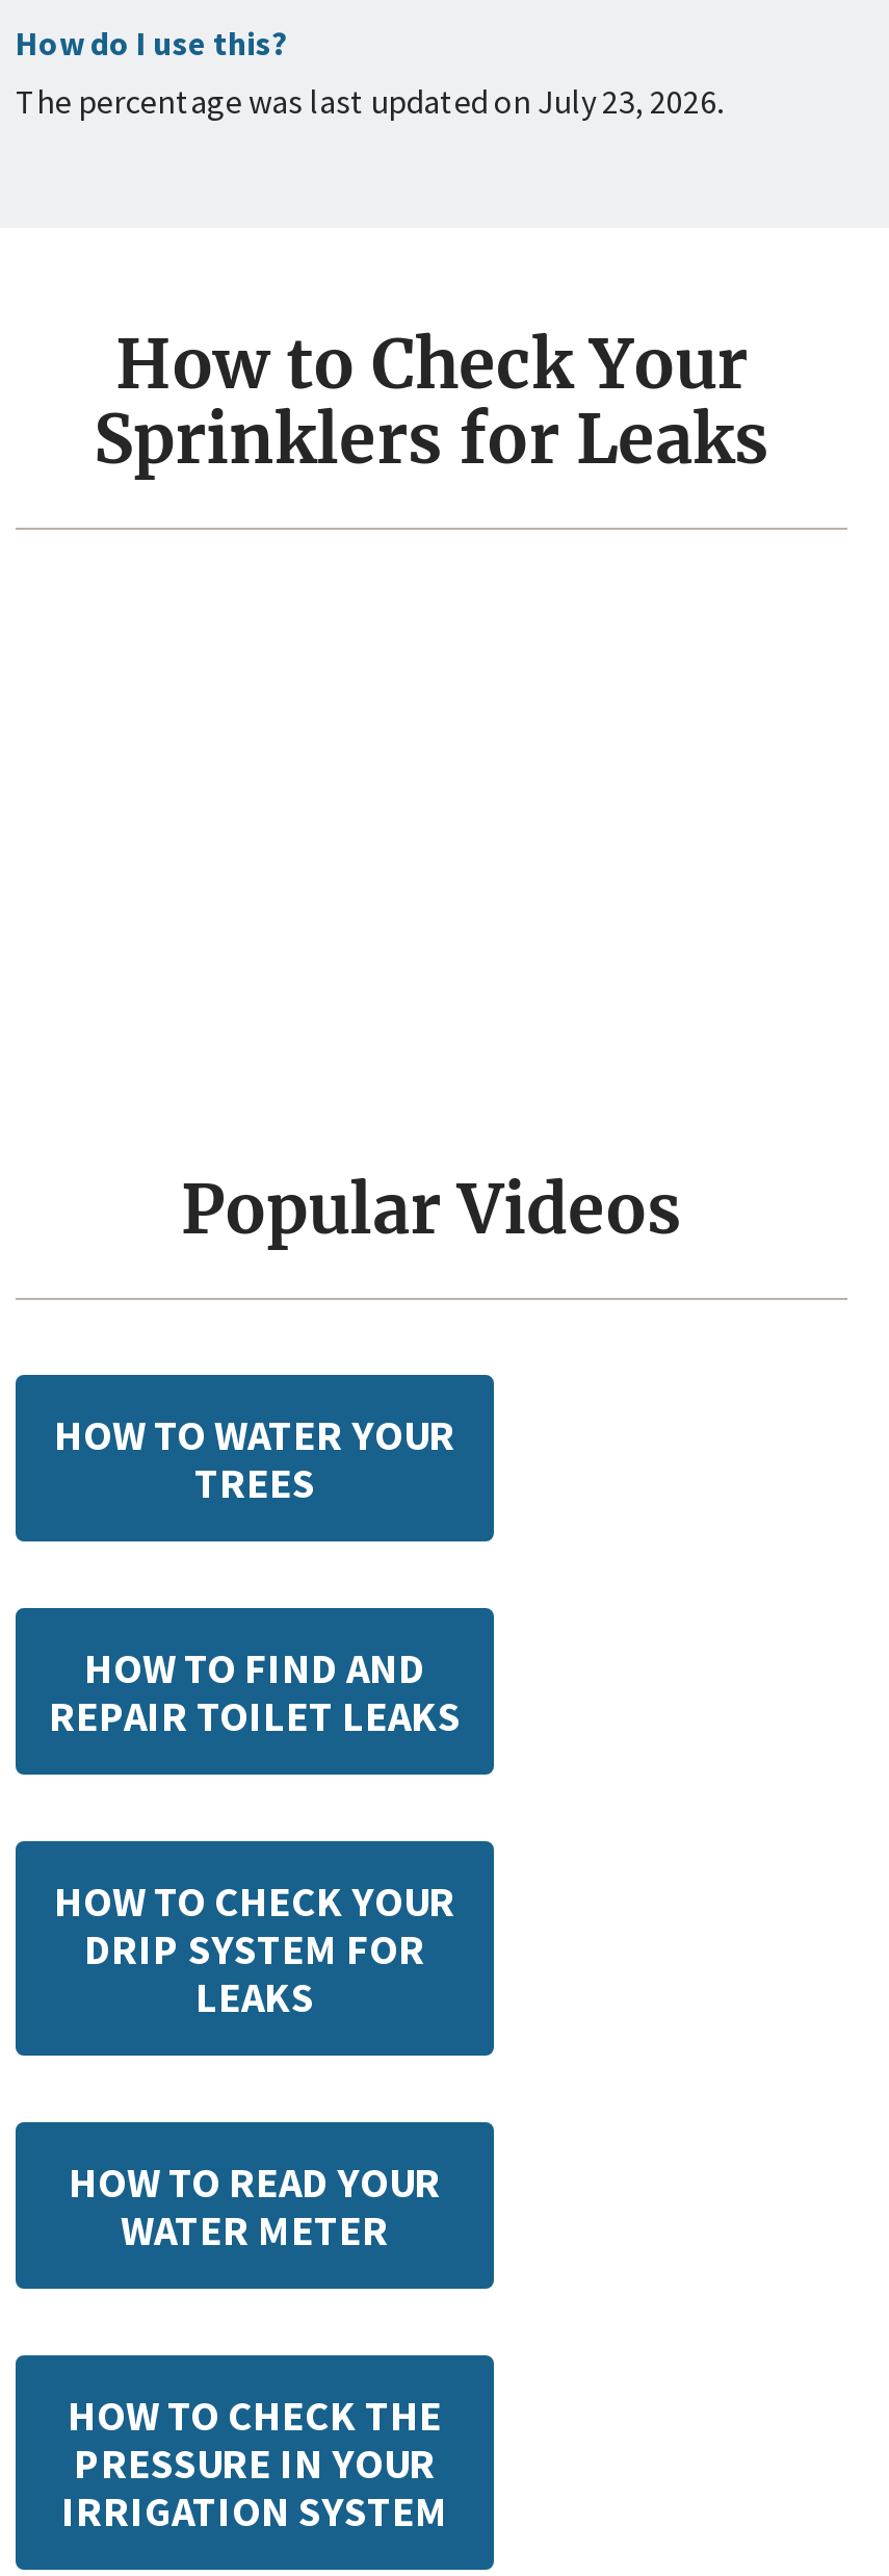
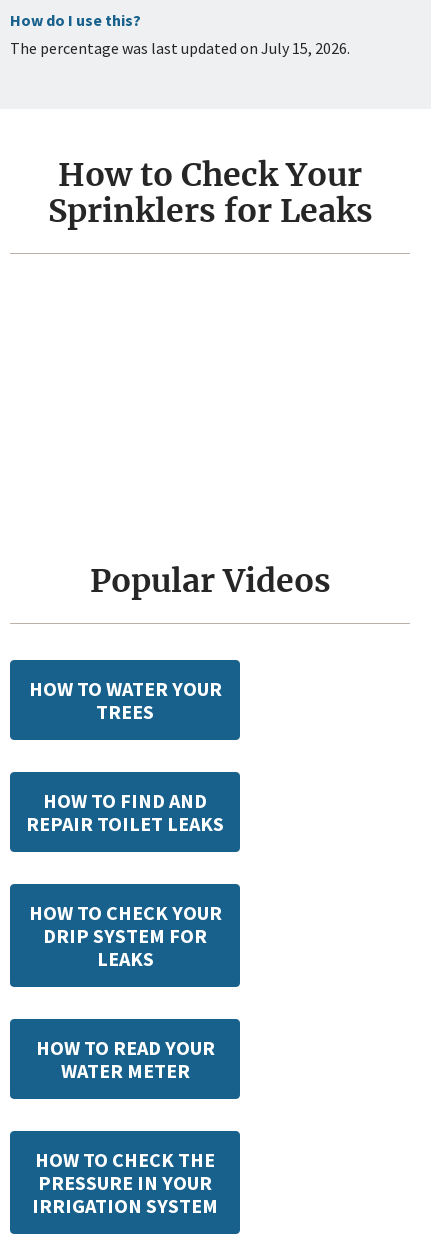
[16,80,729,122] The percentage was last updated on July 23, 2026. -> [10,38,353,58] The percentage was last updated on July 15, 2026.

